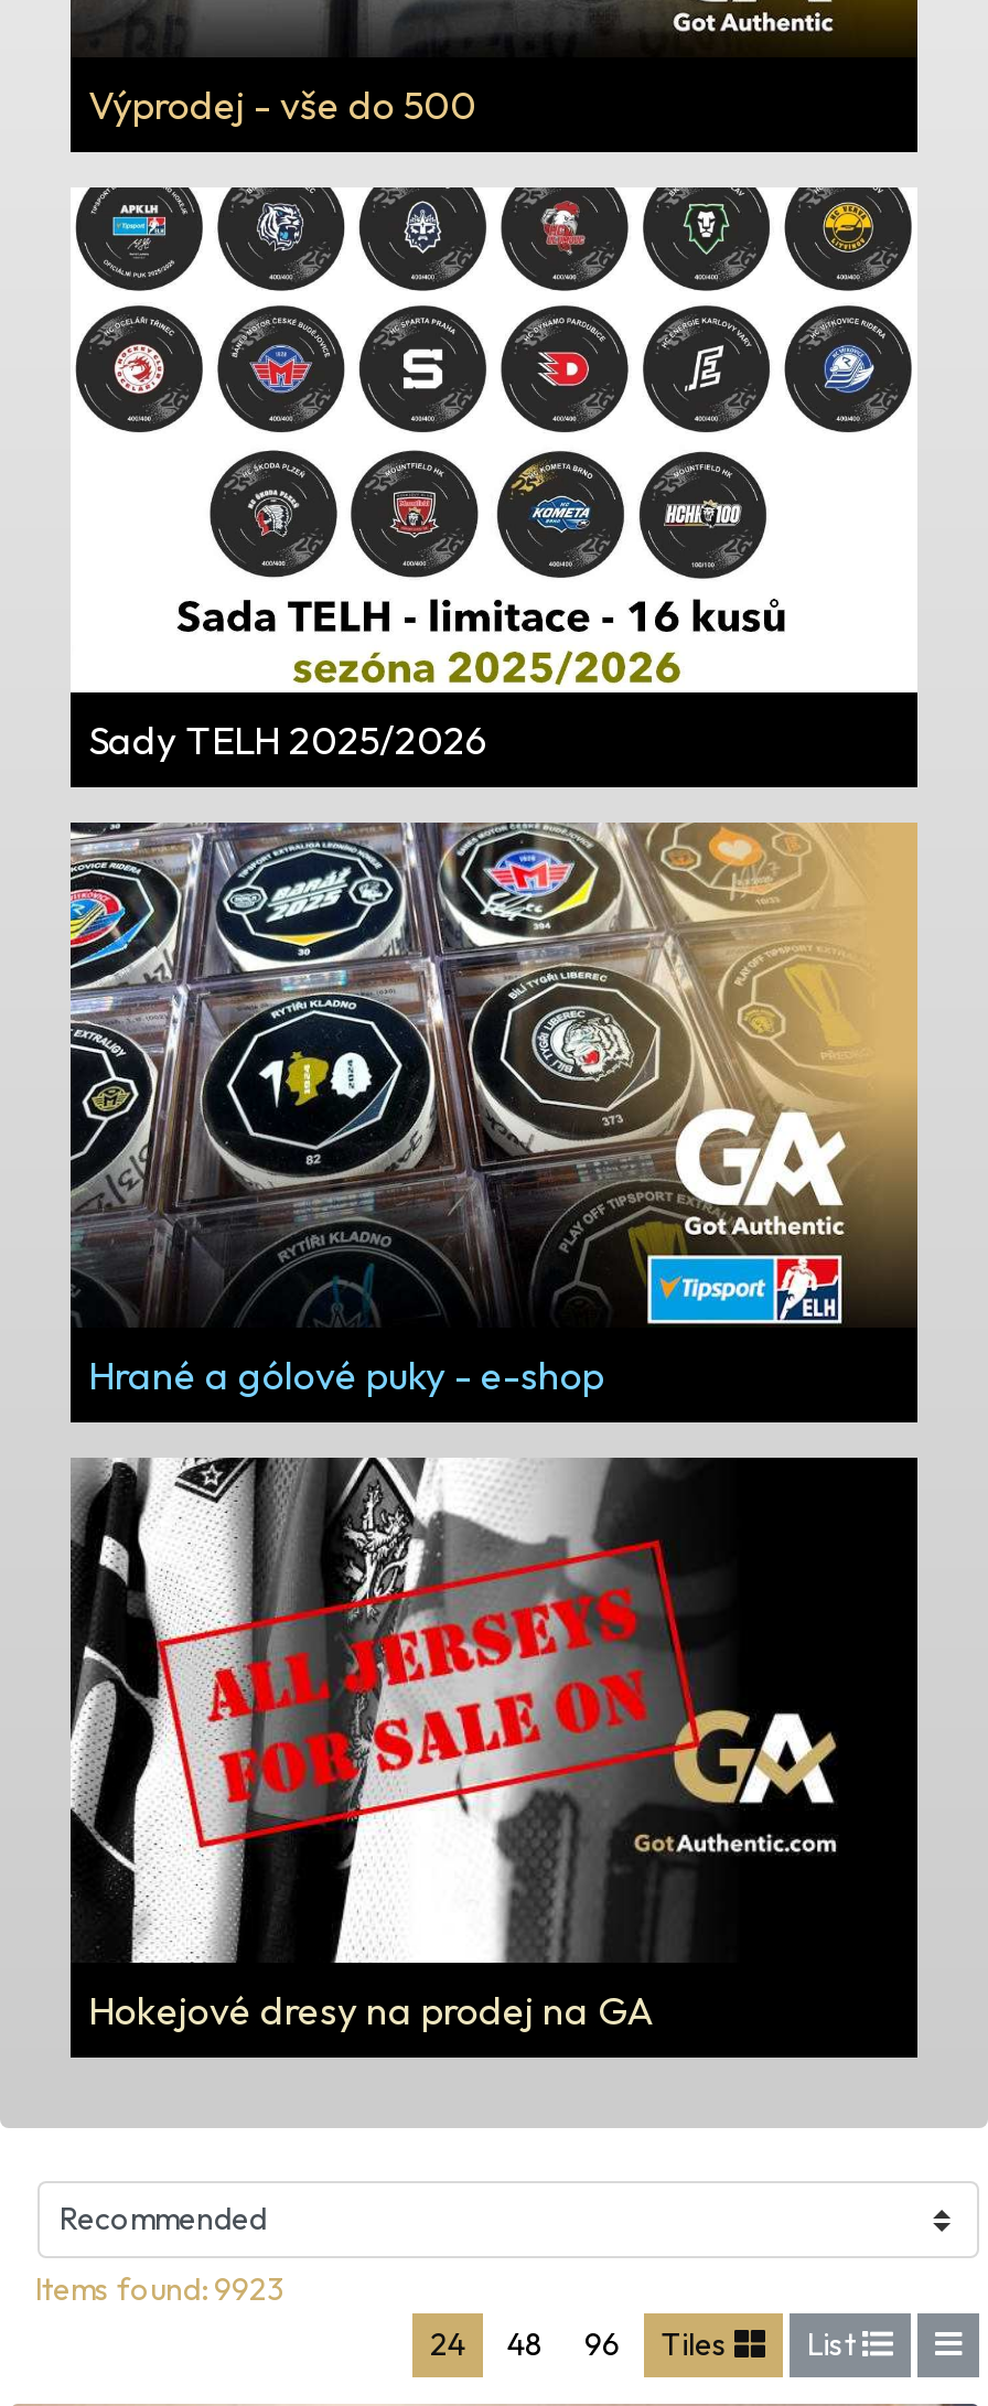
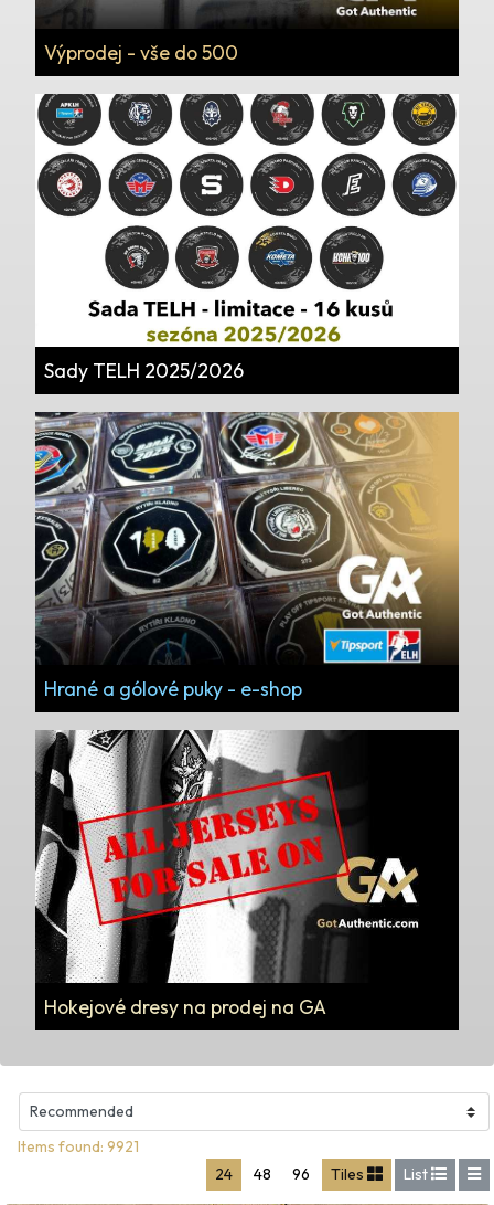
[35,2269,284,2308] Items found: 9923 -> [18,1136,139,1156] Items found: 9921

